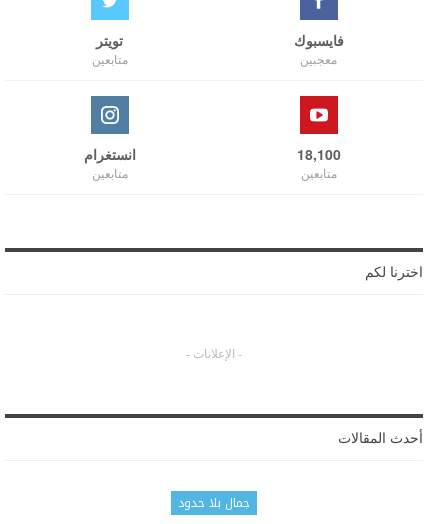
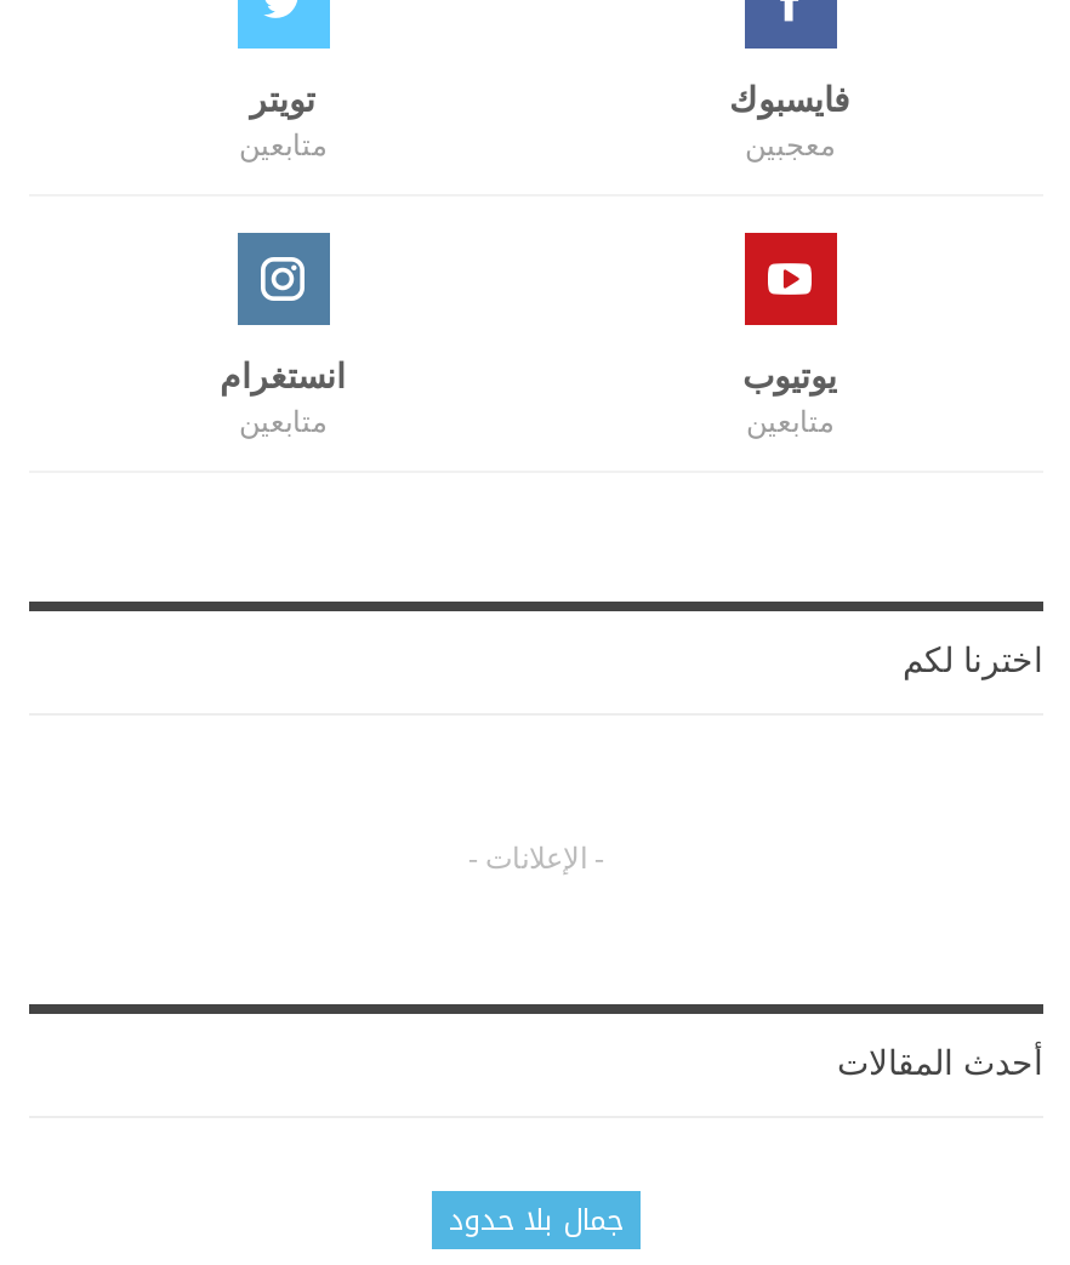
[296,144,340,164] 18,100 -> [742,349,837,397] يوتيوب

